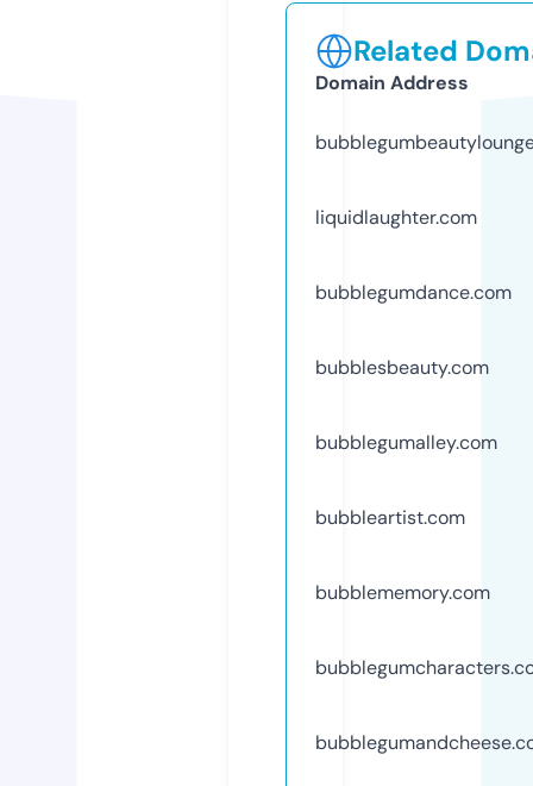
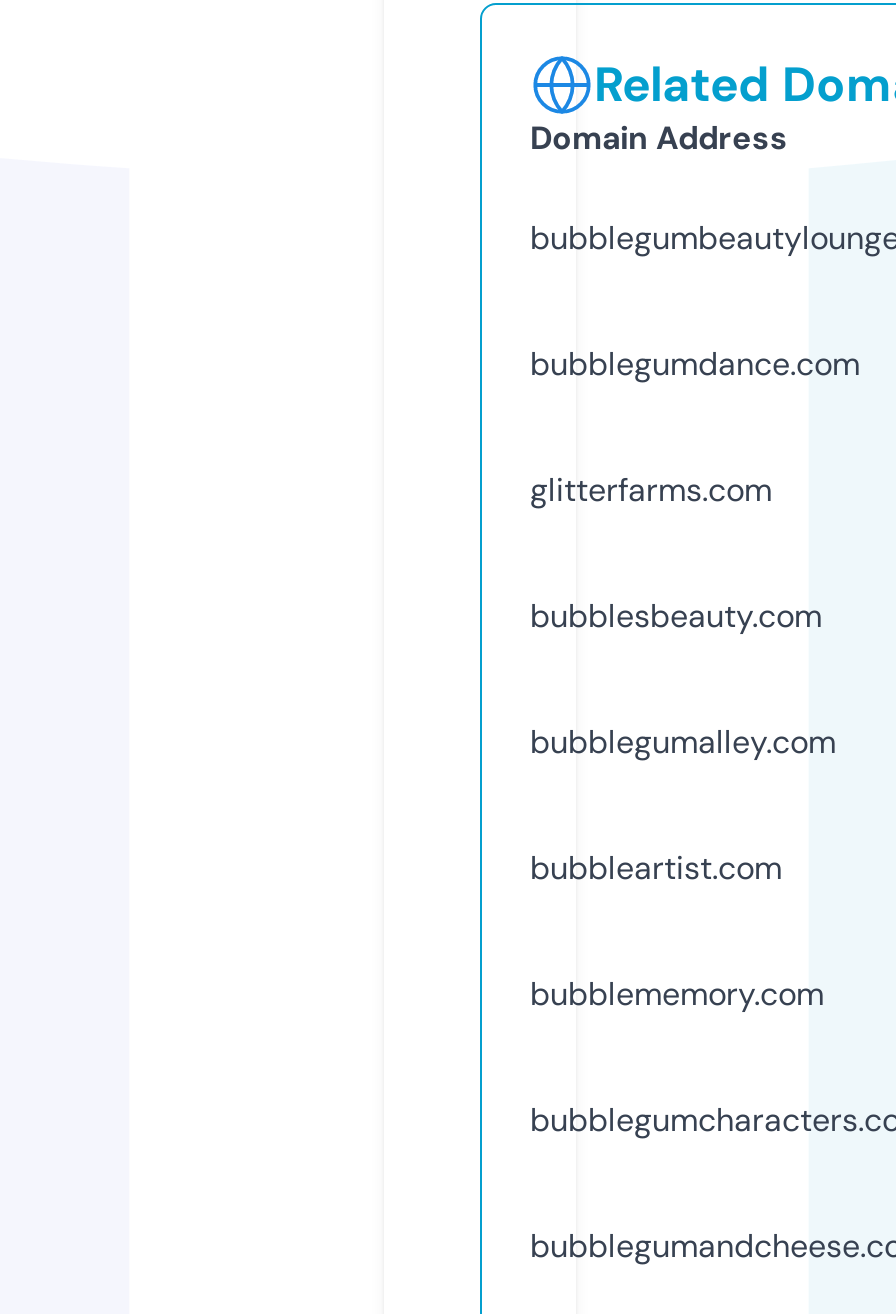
[315,205,477,230] liquidlaughter.com -> none
moved [315,280,512,305] -> [530,343,860,385]: bubblegumdance.com
none -> [530,469,772,511] glitterfarms.com

